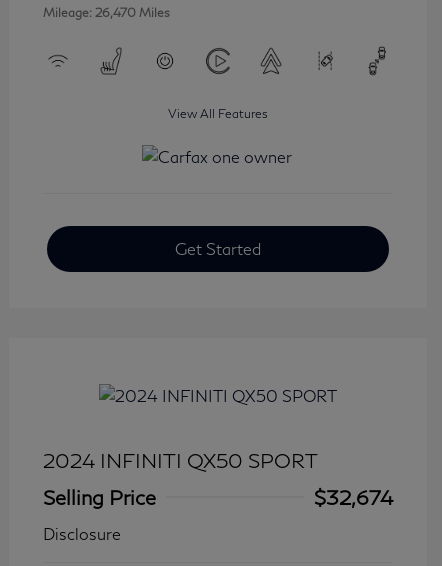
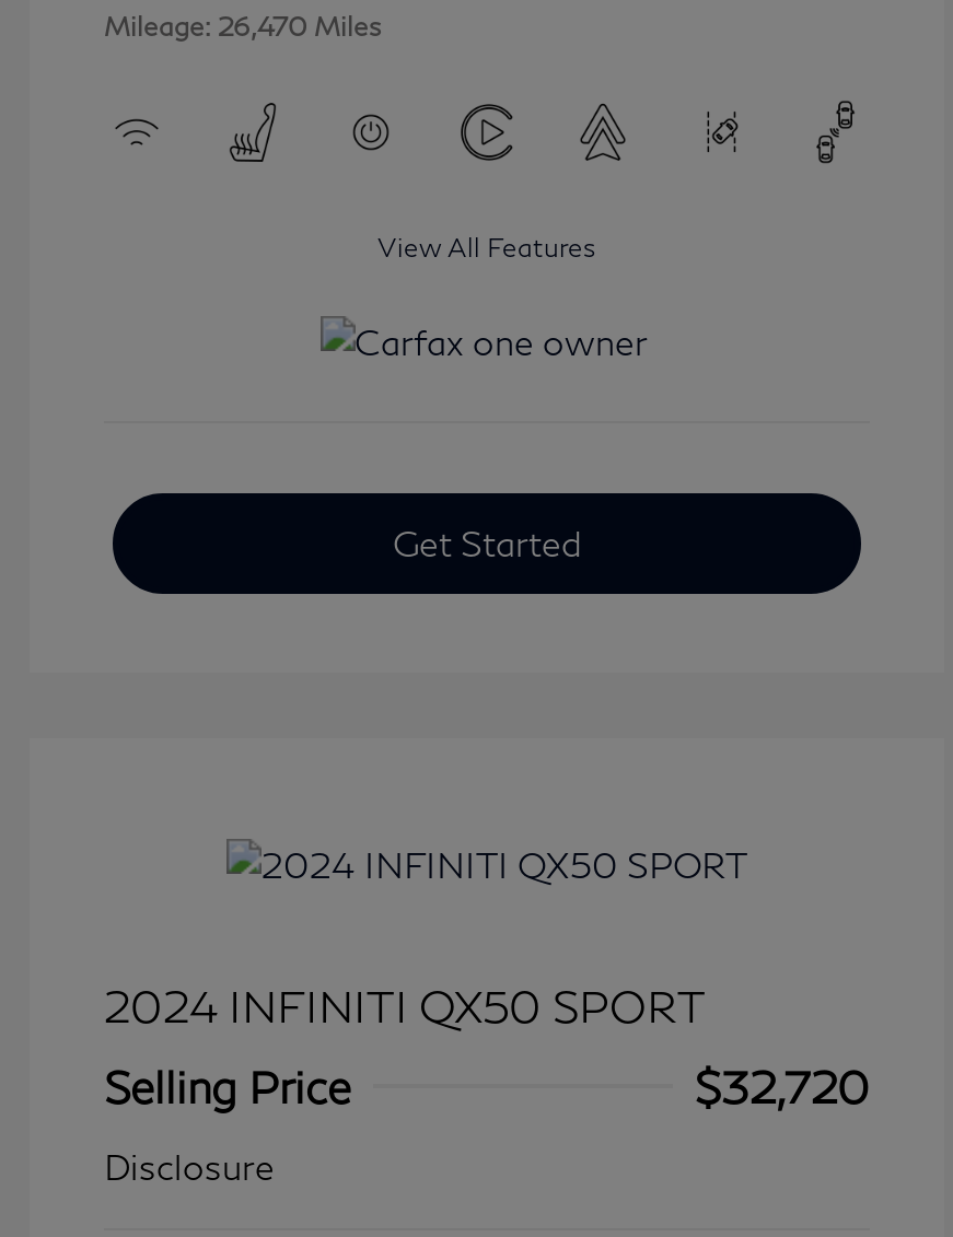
[314,485,393,509] $32,674 -> [695,1060,870,1113] $32,720

